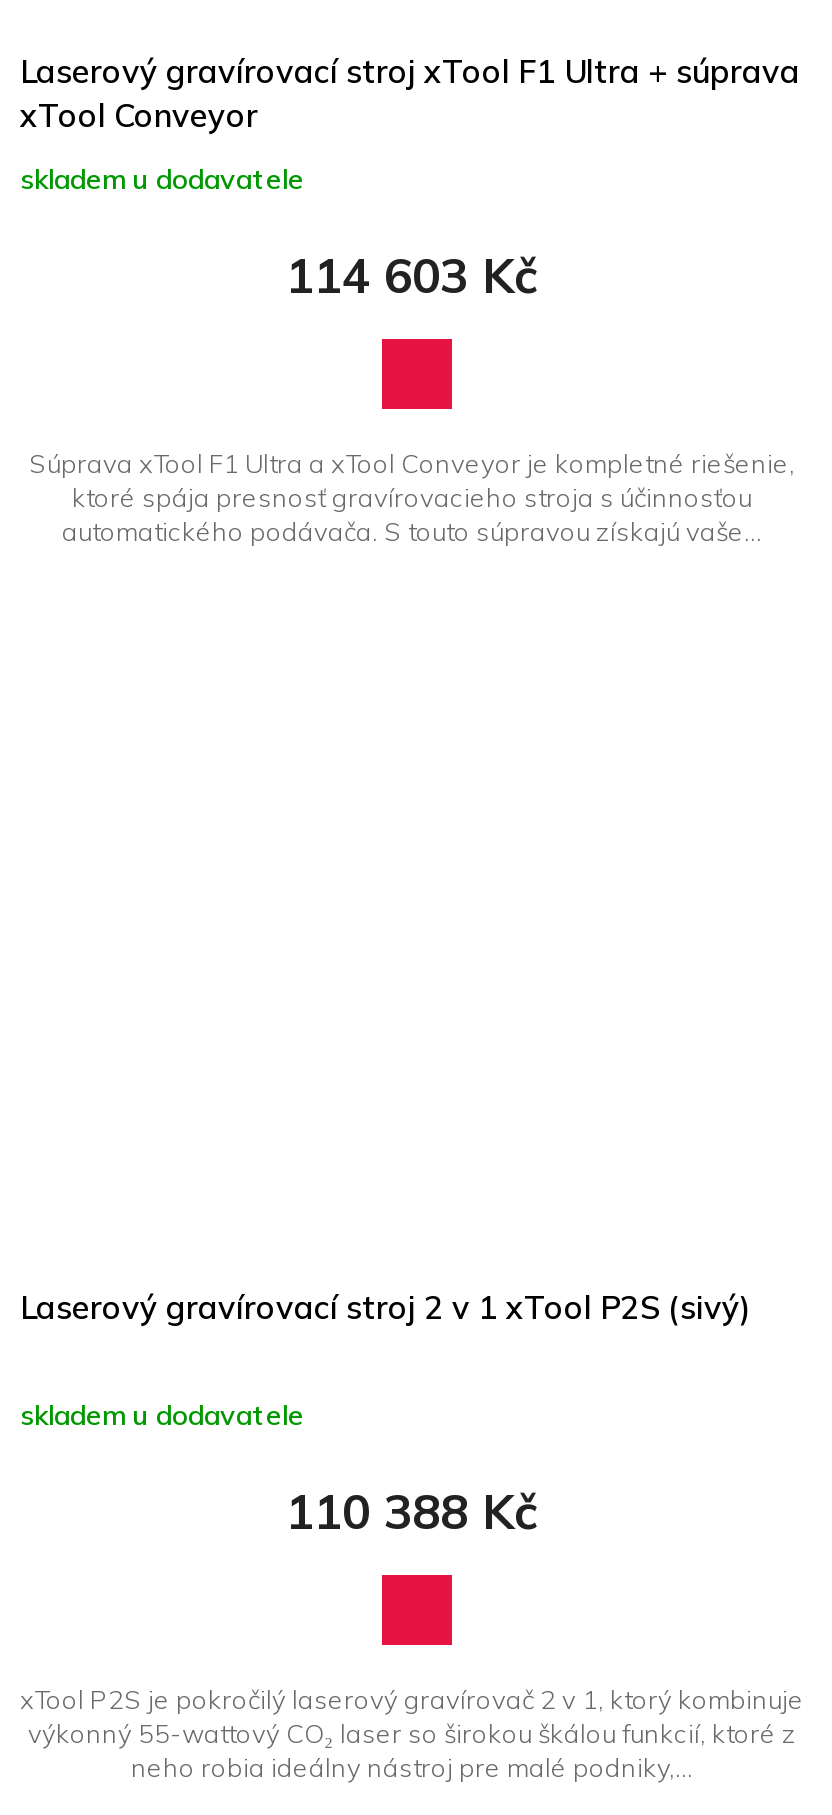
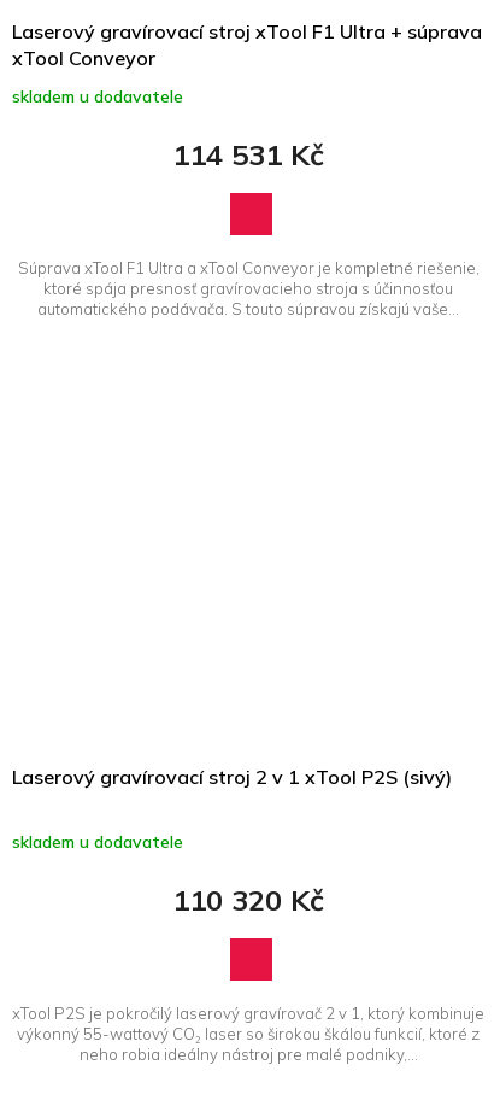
[286,244,538,304] 114 603 Kč -> [172,136,324,172] 114 531 Kč
[286,1480,538,1540] 110 388 Kč -> [172,881,324,917] 110 320 Kč

